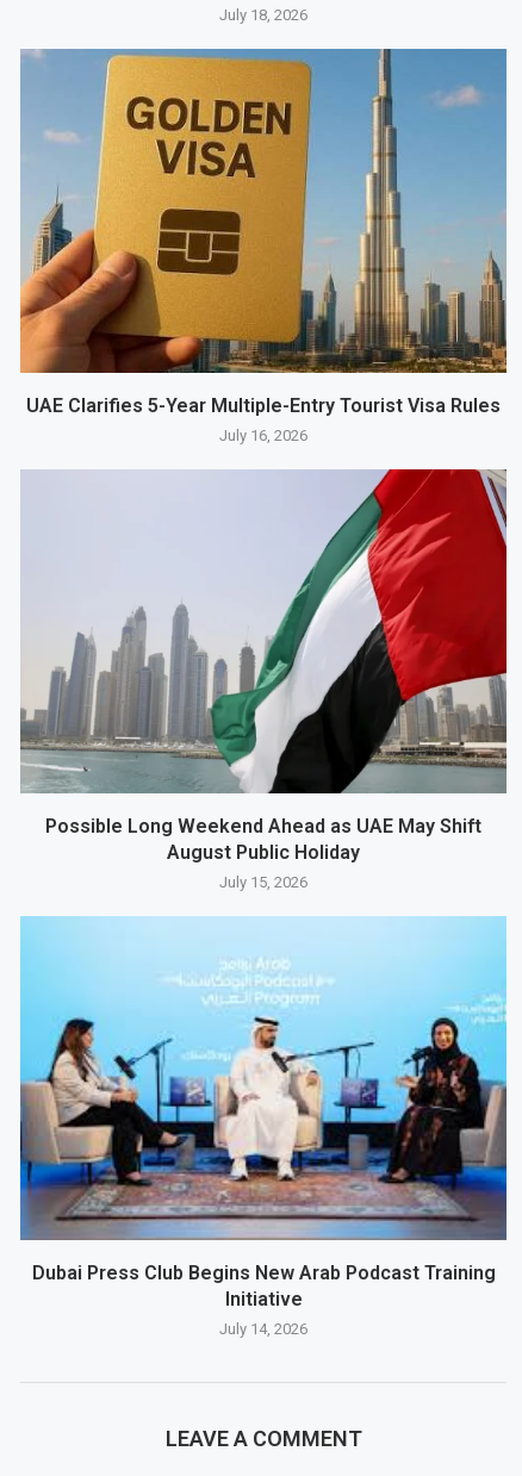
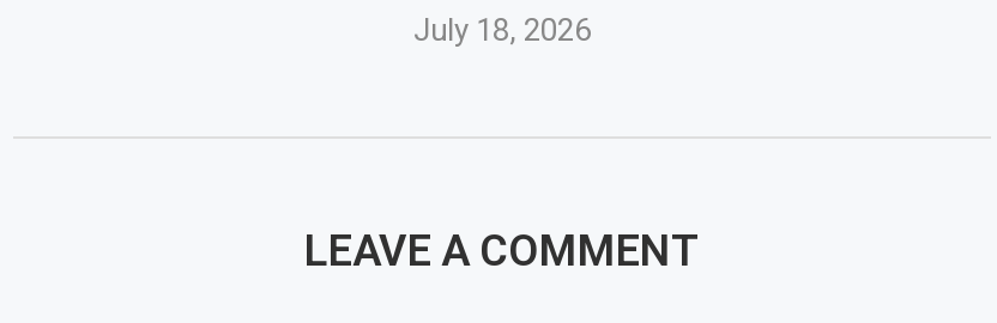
[19,48,508,444] [image] | UAE Clarifies 5-Year Multiple-Entry Tourist Visa Rules | July 16, 2026 -> none
[19,468,508,891] [image] | Possible Long Weekend Ahead as UAE May Shift | August Public Holiday | July 15, 2026 -> none
[19,916,508,1338] [image] | Dubai Press Club Begins New Arab Podcast Training | Initiative | July 14, 2026 -> none

